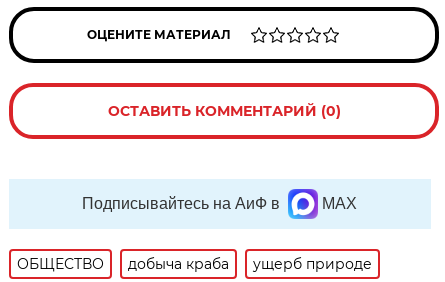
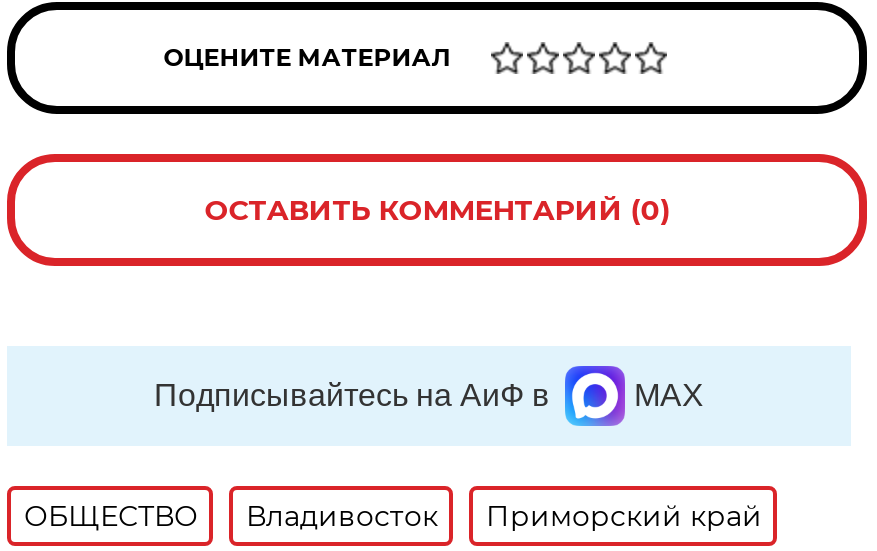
[128,255,372,273] добыча краба | ущерб природе -> [246,497,762,533] Владивосток | Приморский край

